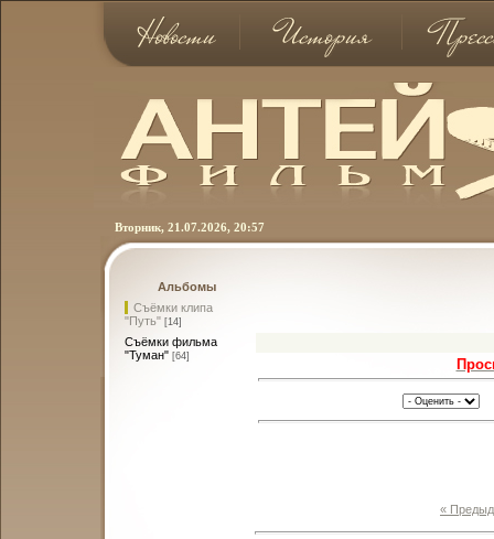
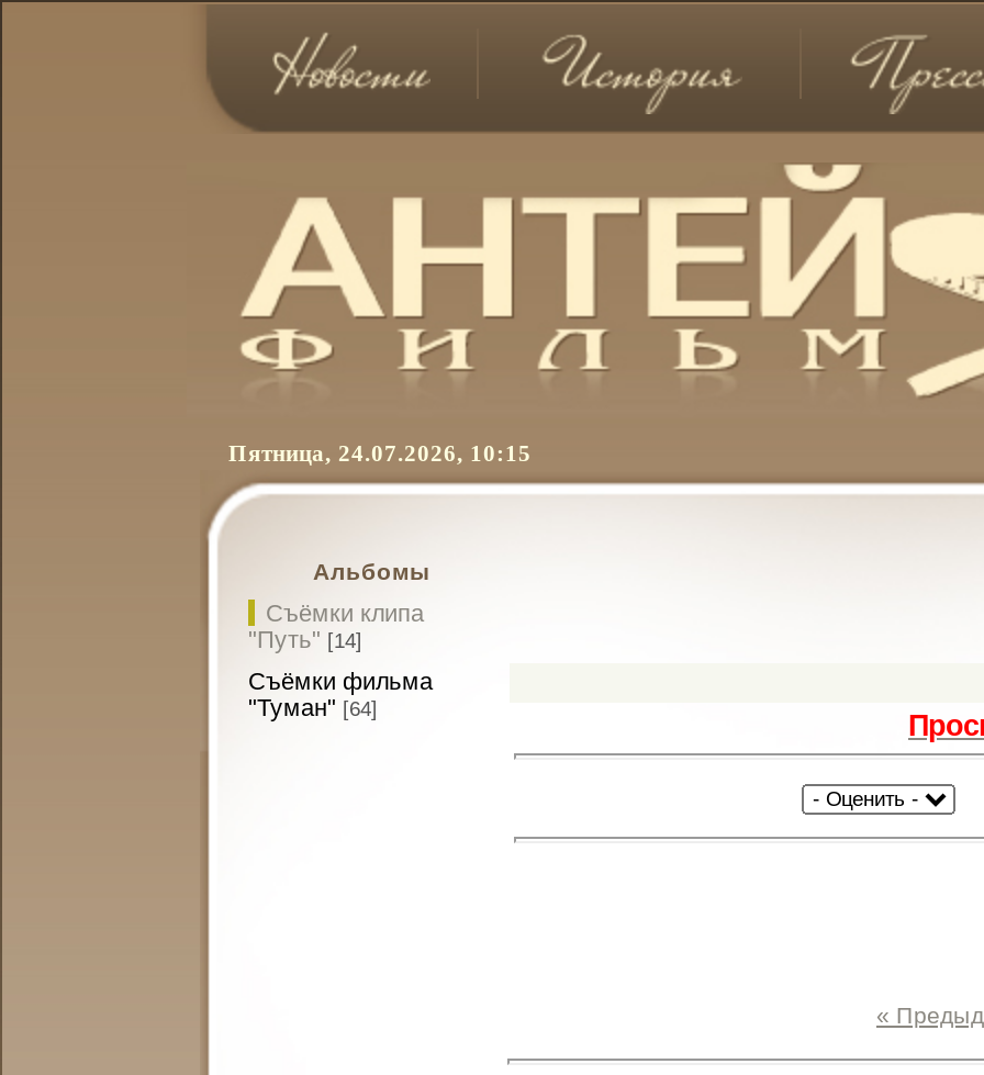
[115,222,265,234] Вторник, 21.07.2026, 20:57 -> [228,441,532,466] Пятница, 24.07.2026, 10:15

